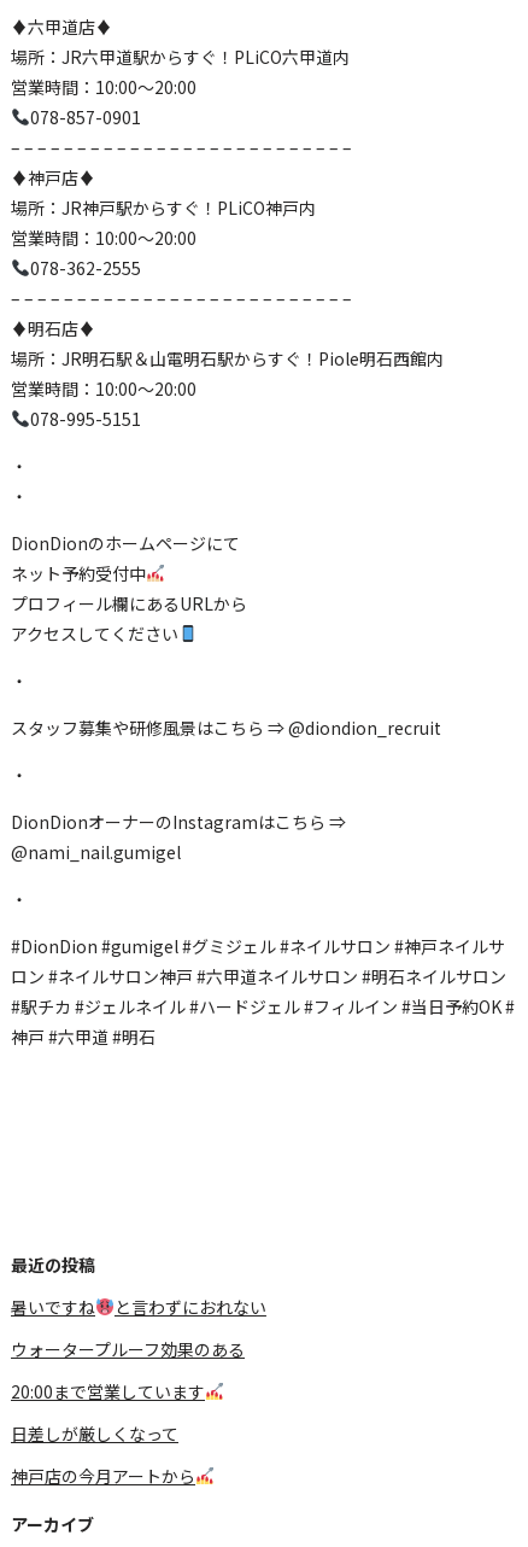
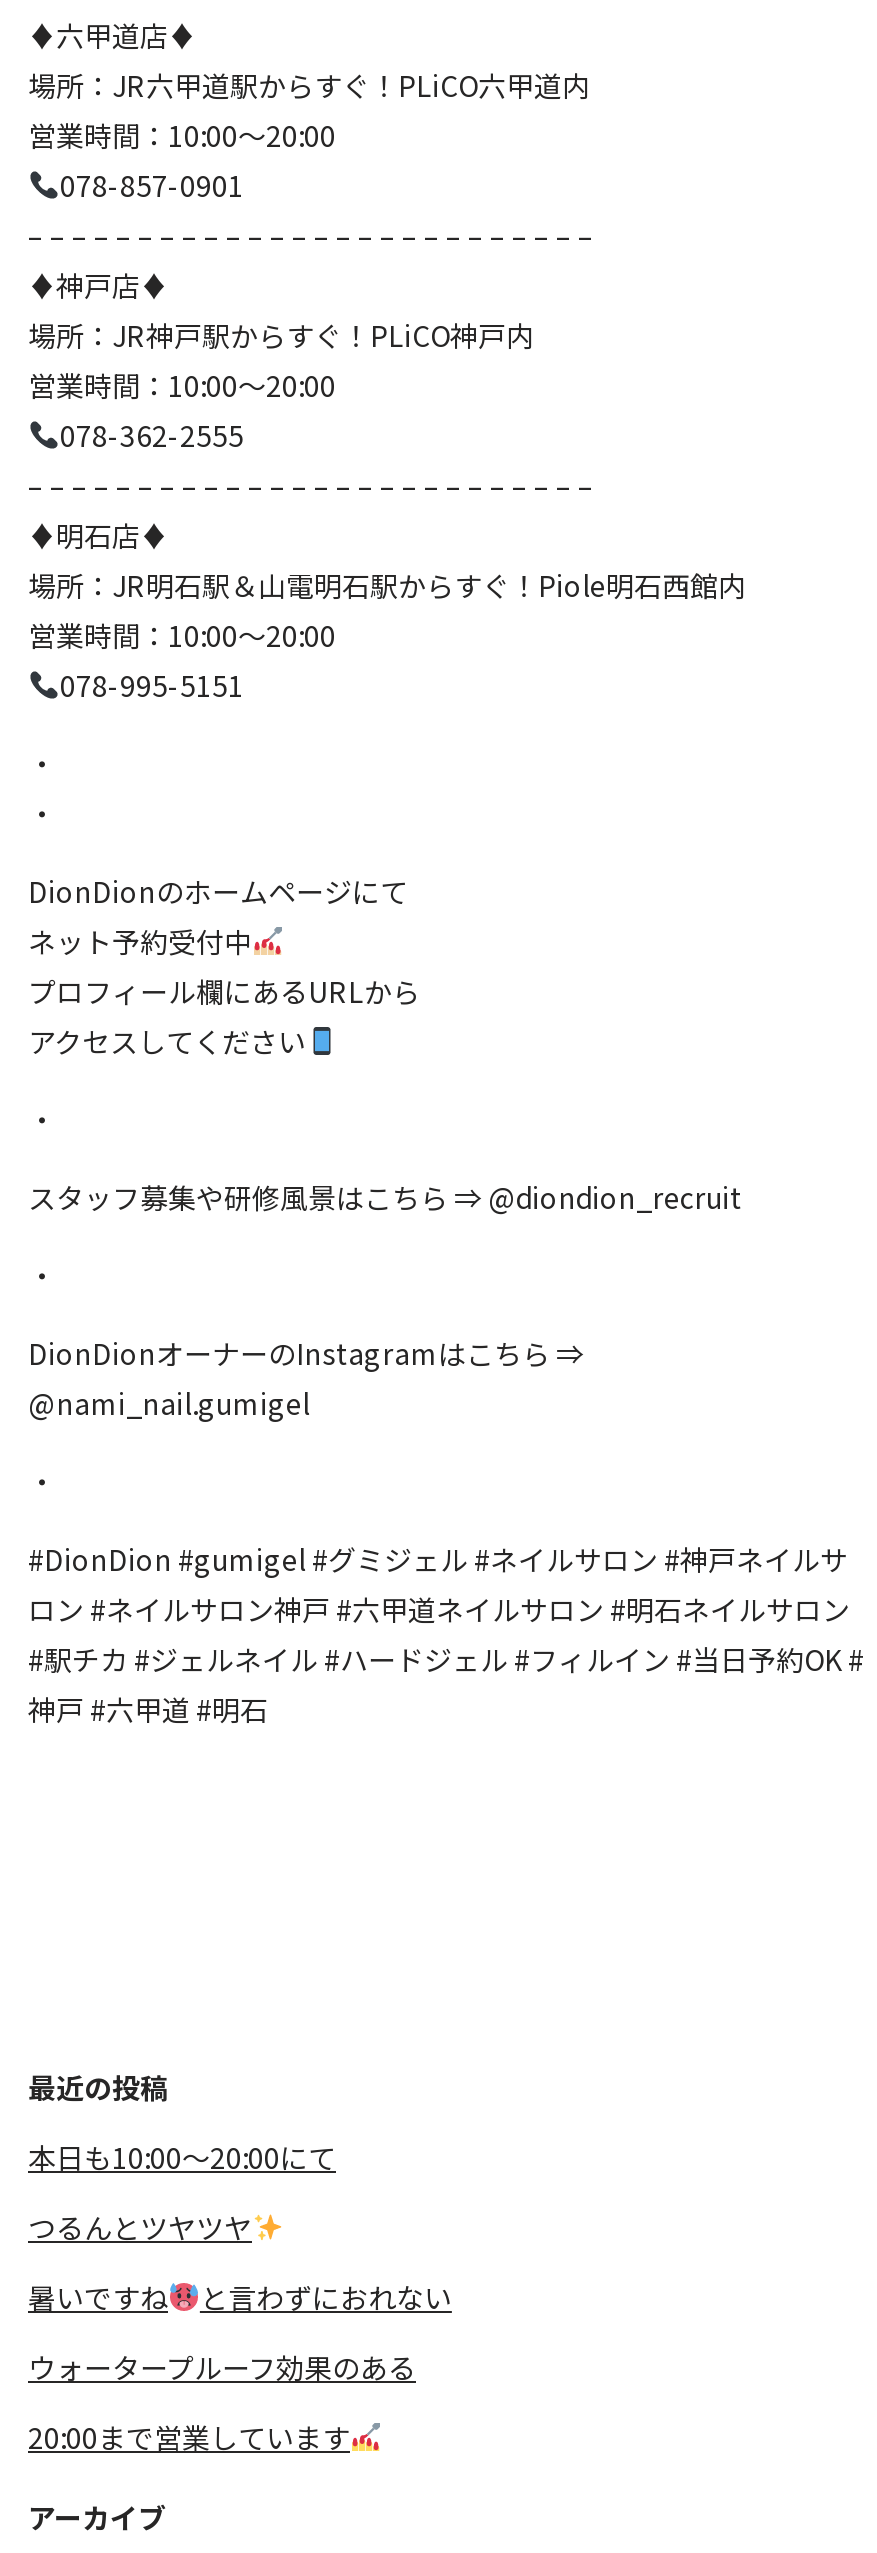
none -> [28,2137,336,2247] 本日も10:00〜20:00にて | つるんとツヤツヤ
moved [11,1295,266,1403] -> [28,2277,452,2457]: 暑いですね | と言わずにおれない | ウォータープルーフ効果のある | 20:00まで営業しています
[11,1422,195,1488] 日差しが厳しくなって | 神戸店の今月アートから -> none

